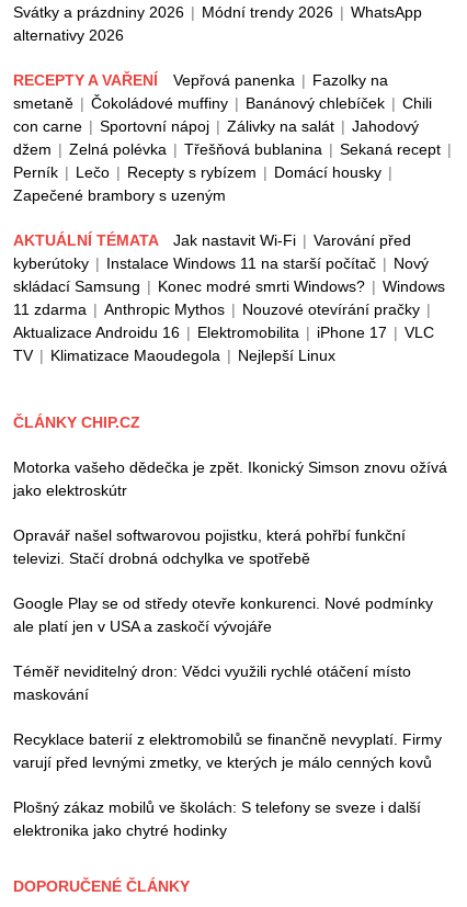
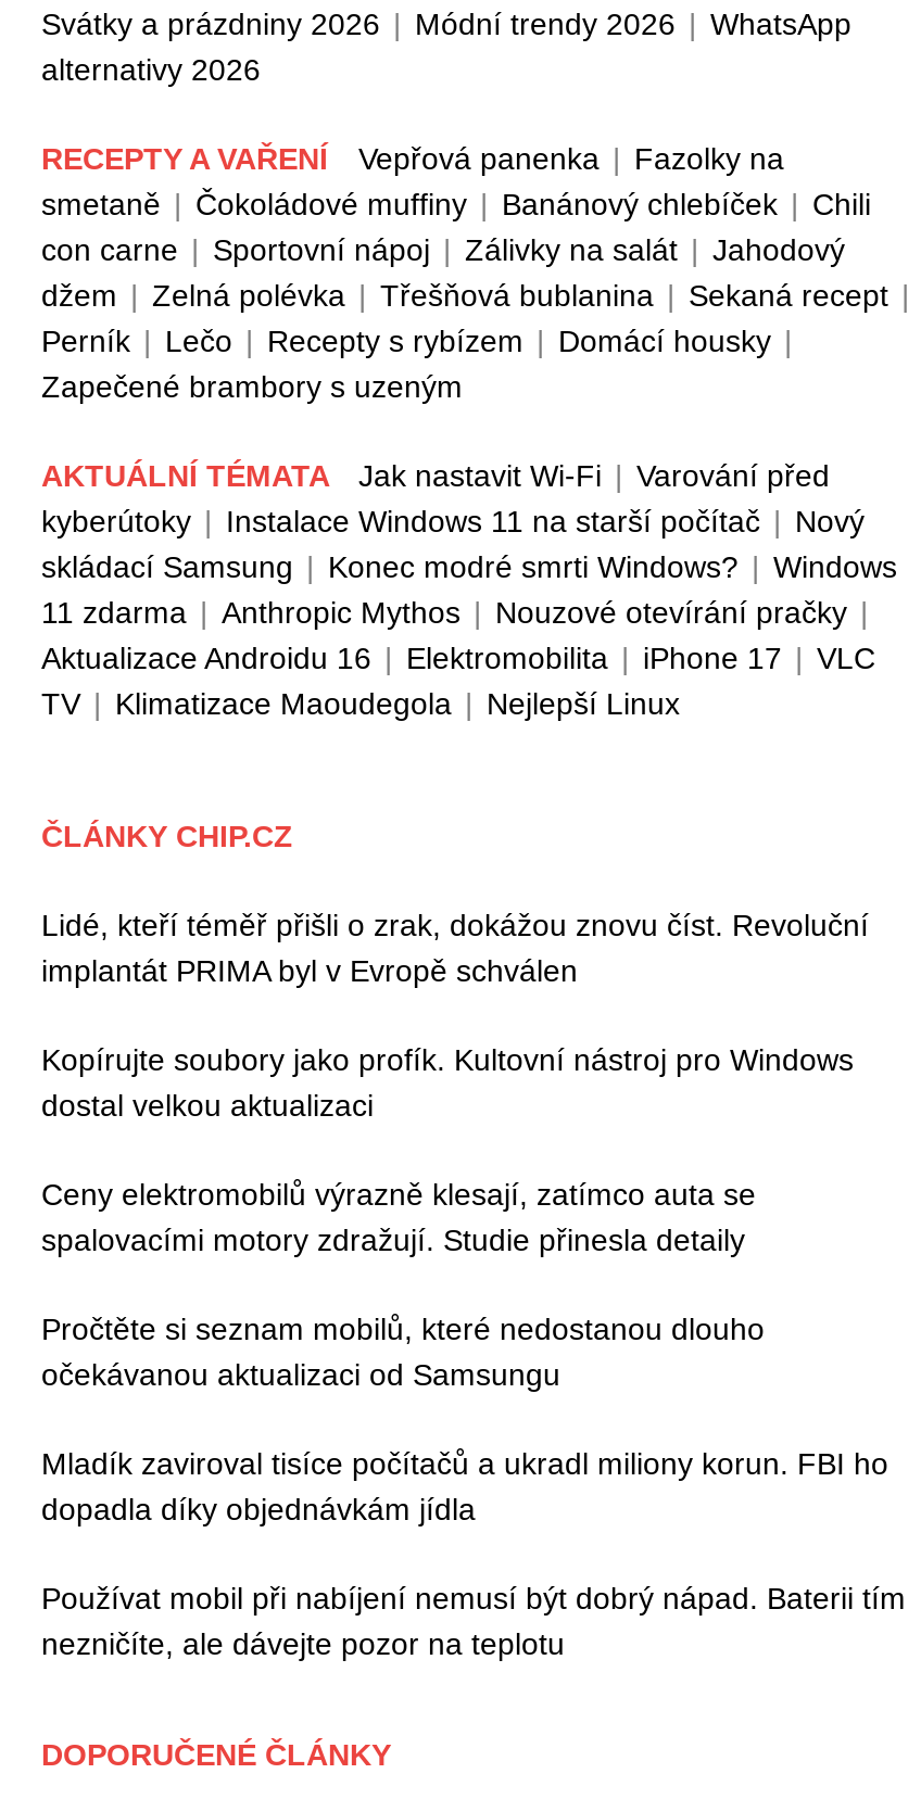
[13,458,447,499] Motorka vašeho dědečka je zpět. Ikonický Simson znovu ožívá | jako elektroskútr -> [41,908,869,988] Lidé, kteří téměř přišli o zrak, dokážou znovu číst. Revoluční | implantát PRIMA byl v Evropě schválen
[13,526,406,567] Opravář našel softwarovou pojistku, která pohřbí funkční | televizi. Stačí drobná odchylka ve spotřebě -> [41,1042,854,1123] Kopírujte soubory jako profík. Kultovní nástroj pro Windows | dostal velkou aktualizaci
[13,594,433,635] Google Play se od středy otevře konkurenci. Nové podmínky | ale platí jen v USA a zaskočí vývojáře -> [41,1177,756,1257] Ceny elektromobilů výrazně klesají, zatímco auta se | spalovacími motory zdražují. Studie přinesla detaily
[13,662,411,703] Téměř neviditelný dron: Vědci využili rychlé otáčení místo | maskování -> [41,1312,765,1392] Pročtěte si seznam mobilů, které nedostanou dlouho | očekávanou aktualizaci od Samsungu
[13,730,442,771] Recyklace baterií z elektromobilů se finančně nevyplatí. Firmy | varují před levnými zmetky, ve kterých je málo cenných kovů -> [41,1446,888,1526] Mladík zaviroval tisíce počítačů a ukradl miliony korun. FBI ho | dopadla díky objednávkám jídla
[13,798,421,839] Plošný zákaz mobilů ve školách: S telefony se sveze i další | elektronika jako chytré hodinky -> [41,1581,906,1661] Používat mobil při nabíjení nemusí být dobrý nápad. Baterii tím | nezničíte, ale dávejte pozor na teplotu

